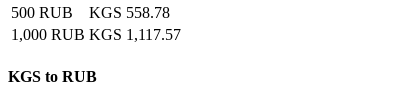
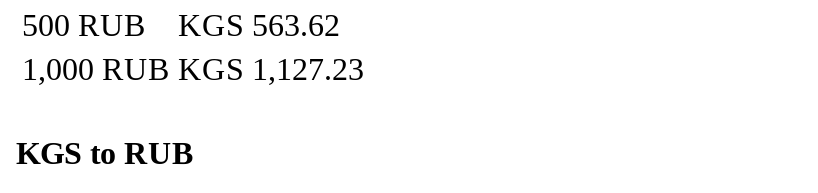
[11,4,170,21] 500 RUB KGS 558.78 -> [22,7,340,41] 500 RUB KGS 563.62
[11,26,181,43] 1,000 RUB KGS 1,117.57 -> [22,51,364,85] 1,000 RUB KGS 1,127.23

